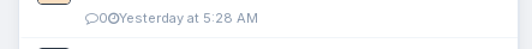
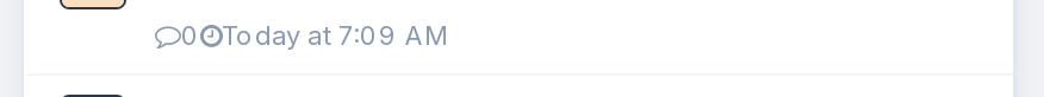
[119,10,258,26] Yesterday at 5:28 AM -> [222,19,448,52] Today at 7:09 AM

